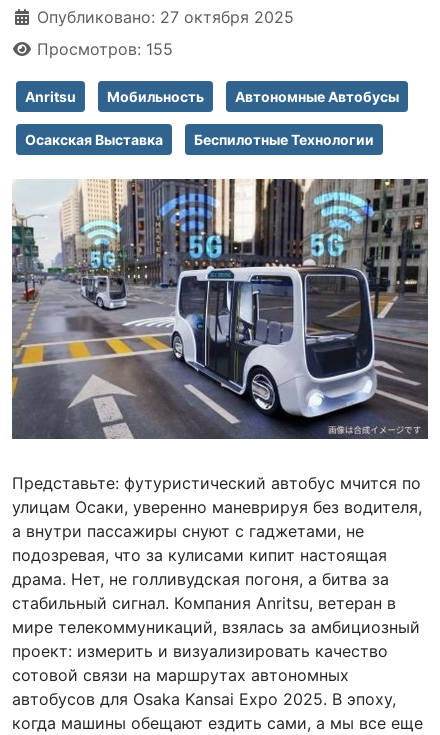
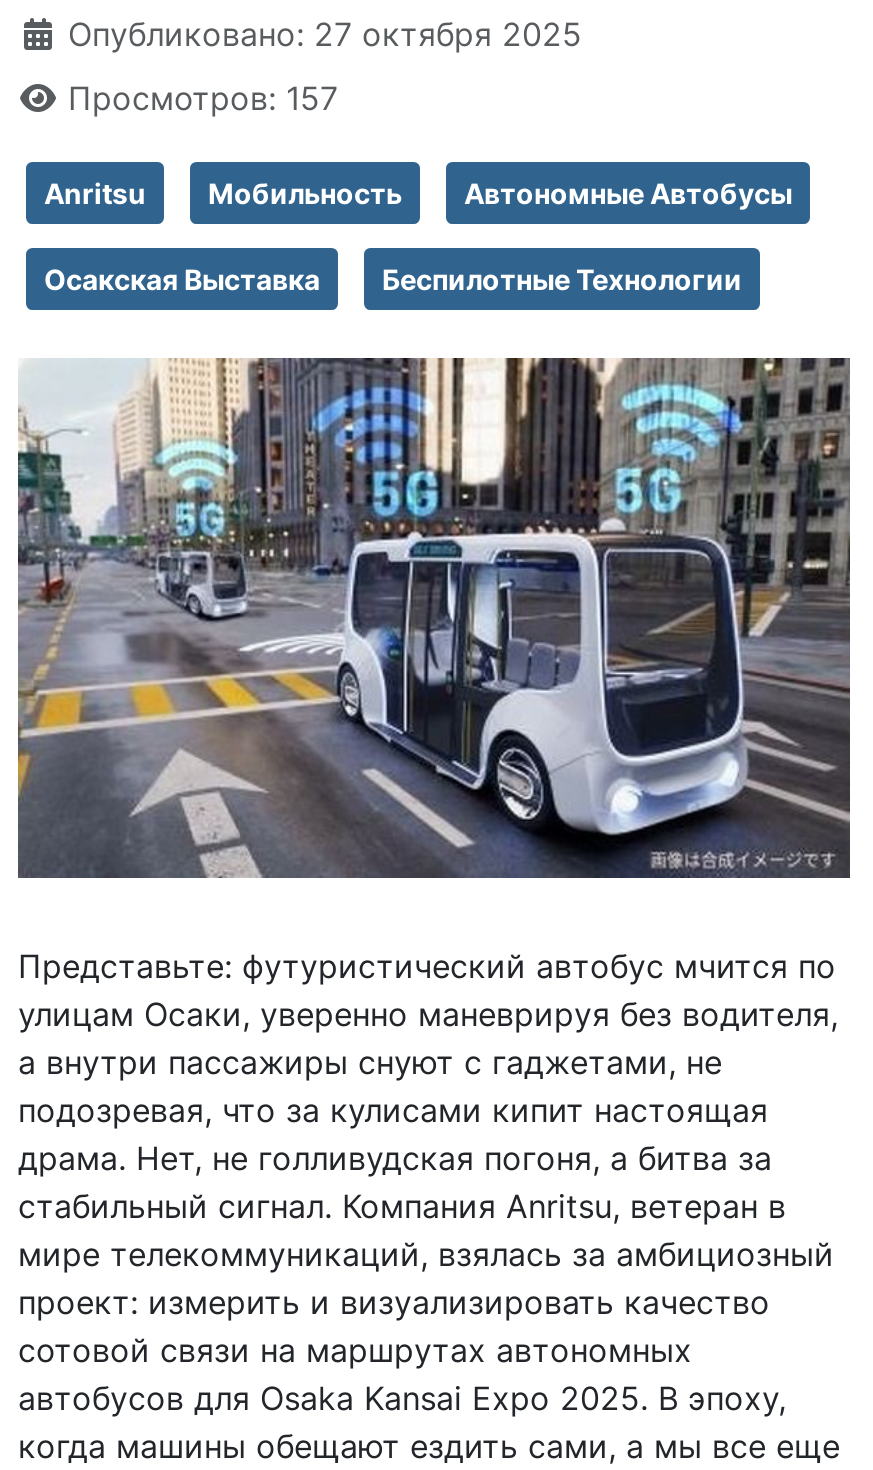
[37,39,173,59] Просмотров: 155 -> [68,78,338,118] Просмотров: 157

